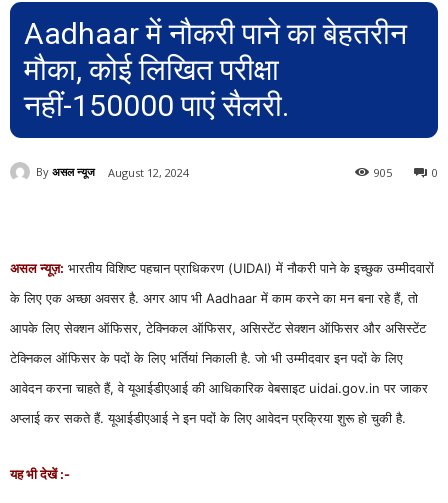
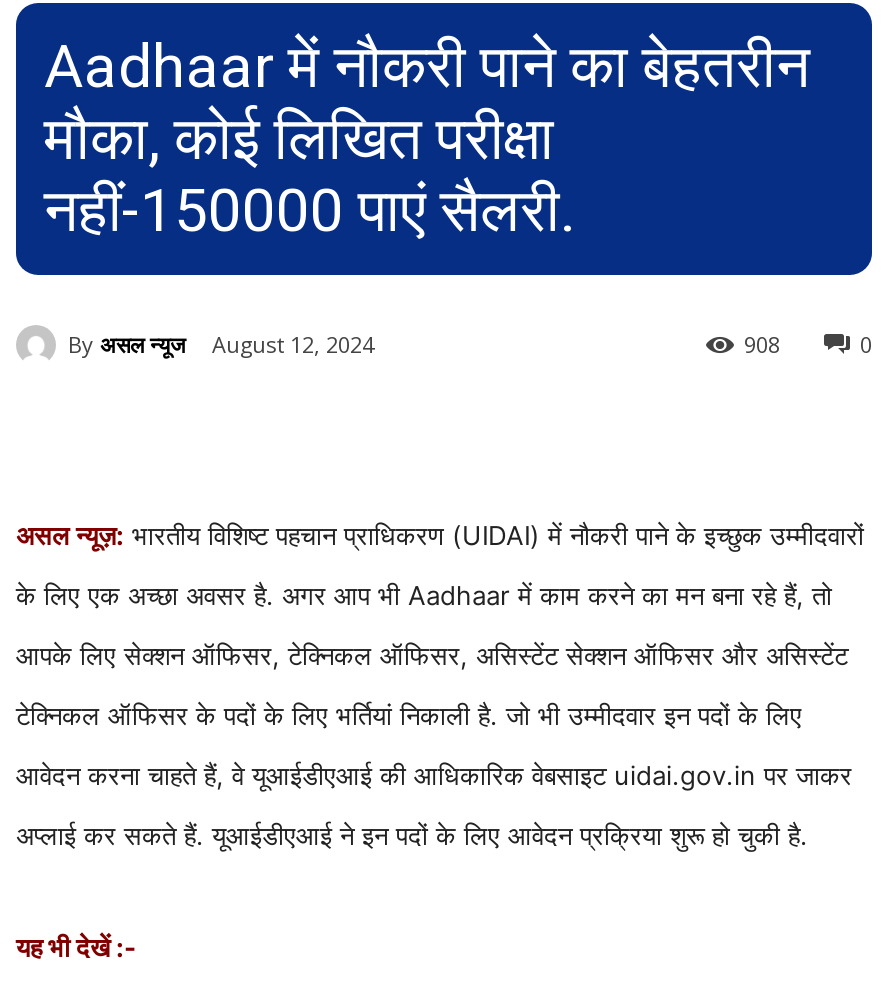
[374,165,392,180] 905 -> [744,330,780,360] 908

